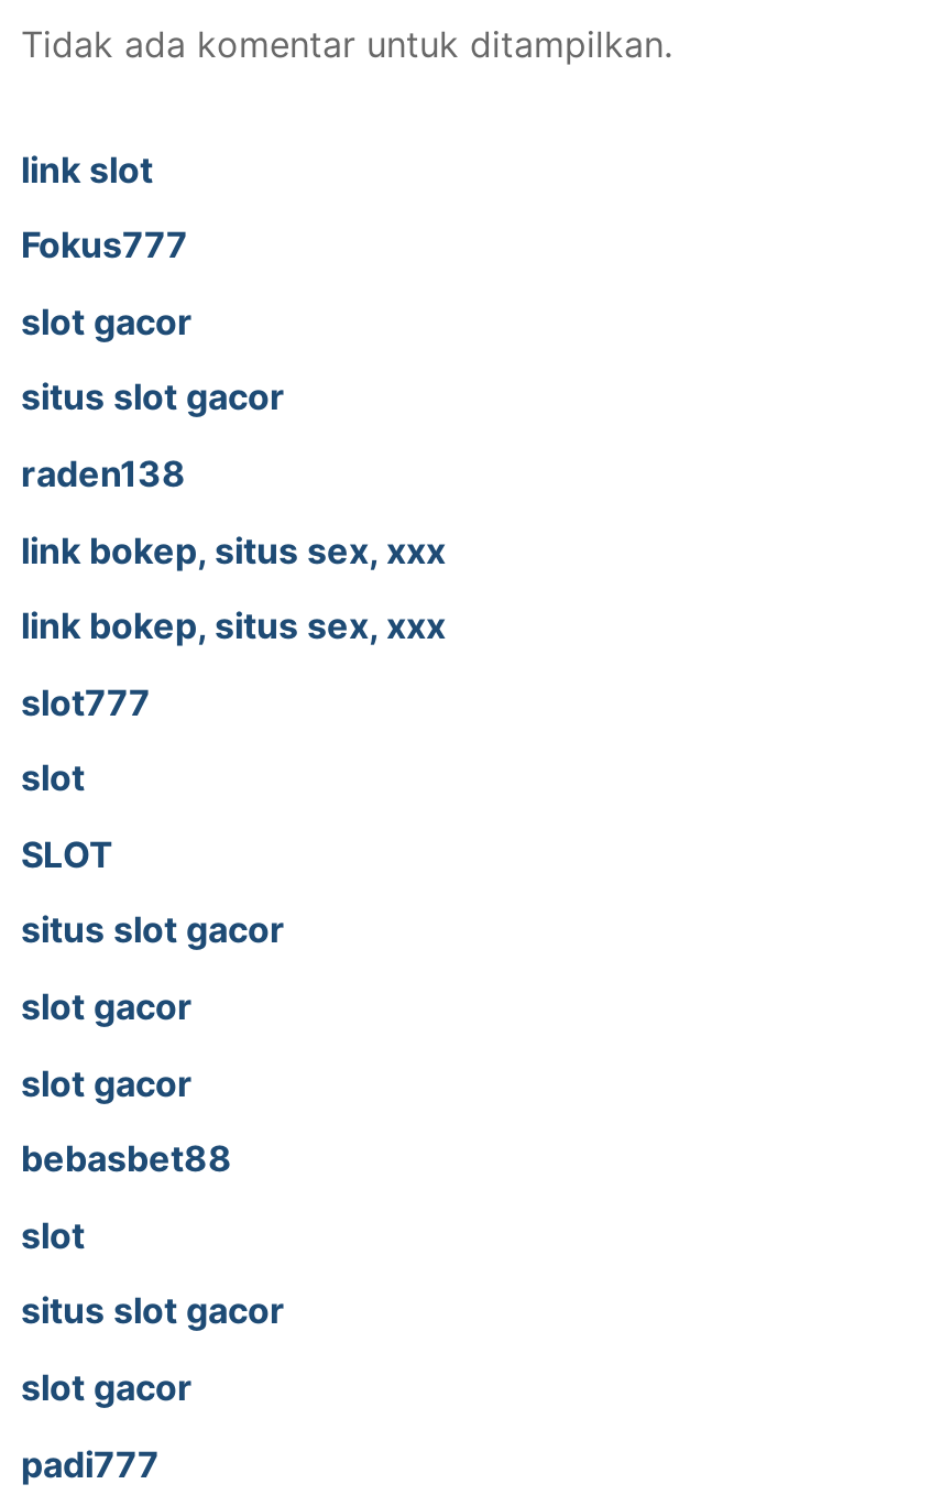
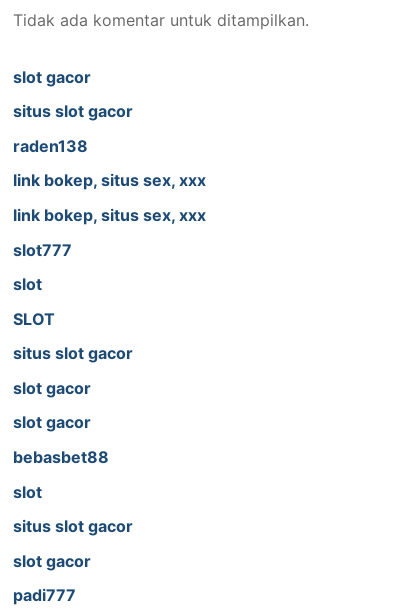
[21,146,188,267] link slot | Fokus777 -> none

